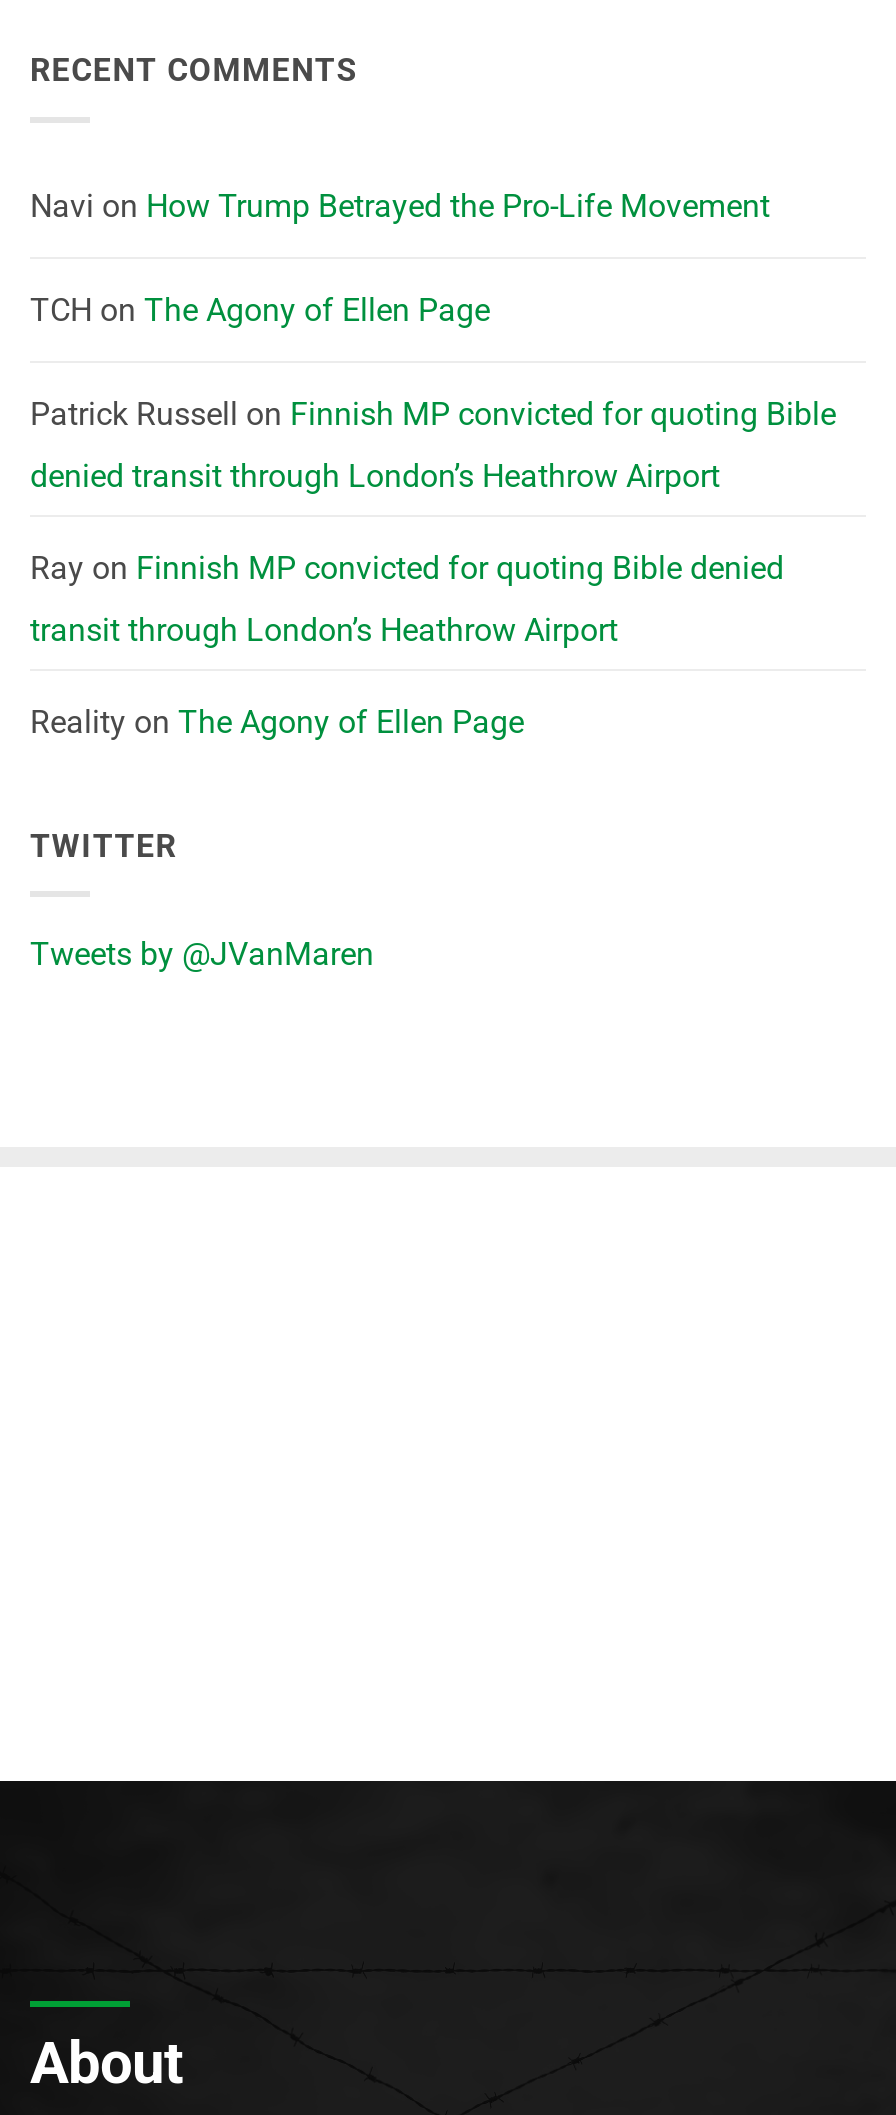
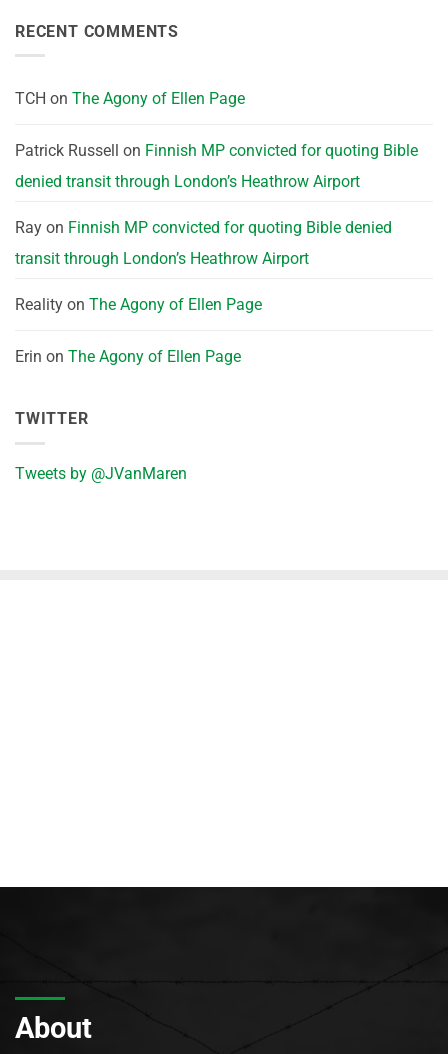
[30,186,770,224] Navi on How Trump Betrayed the Pro-Life Movement -> none
moved [30,290,836,740] -> [15,89,418,314]: TCH on The Agony of Ellen Page | Patrick Russell on Finnish MP convicted for quoting Bible | denied transit through London’s Heathrow Airport | Ray on Finnish MP convicted for quoting Bible denied | transit through London’s Heathrow Airport | Reality on The Agony of Ellen Page
none -> [15,347,241,366] Erin on The Agony of Ellen Page

